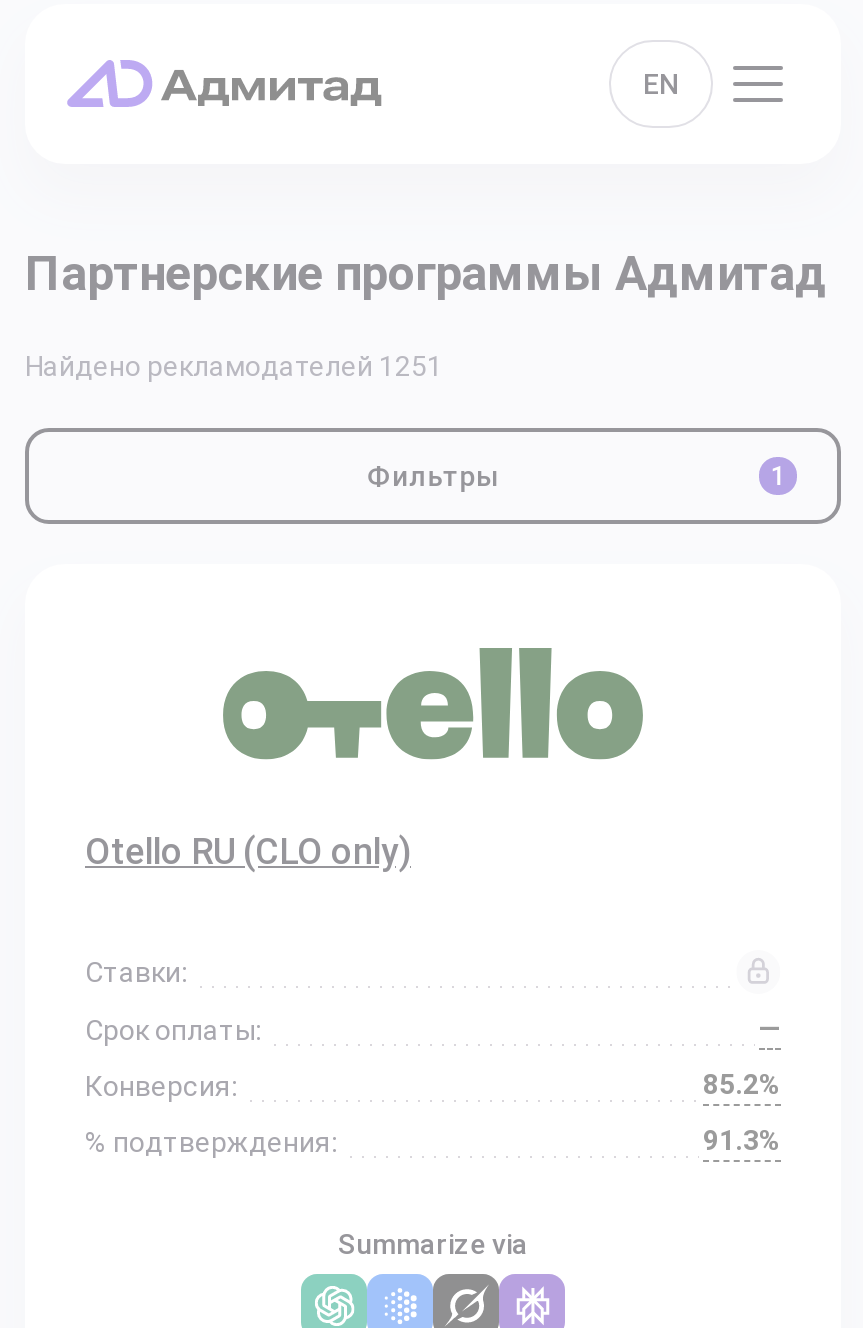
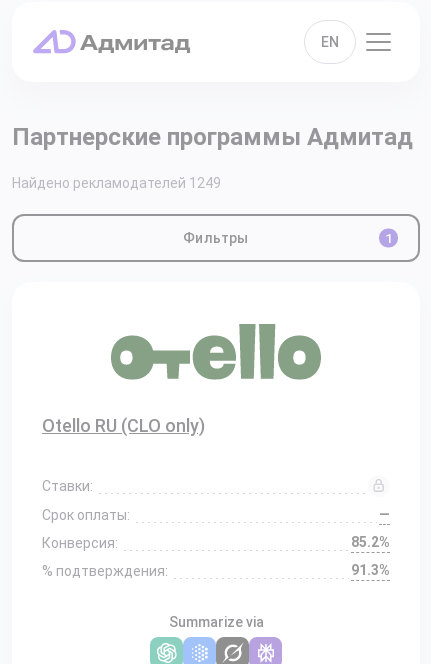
[25,350,443,382] Найдено рекламодателей 1251 -> [12,175,221,191] Найдено рекламодателей 1249

